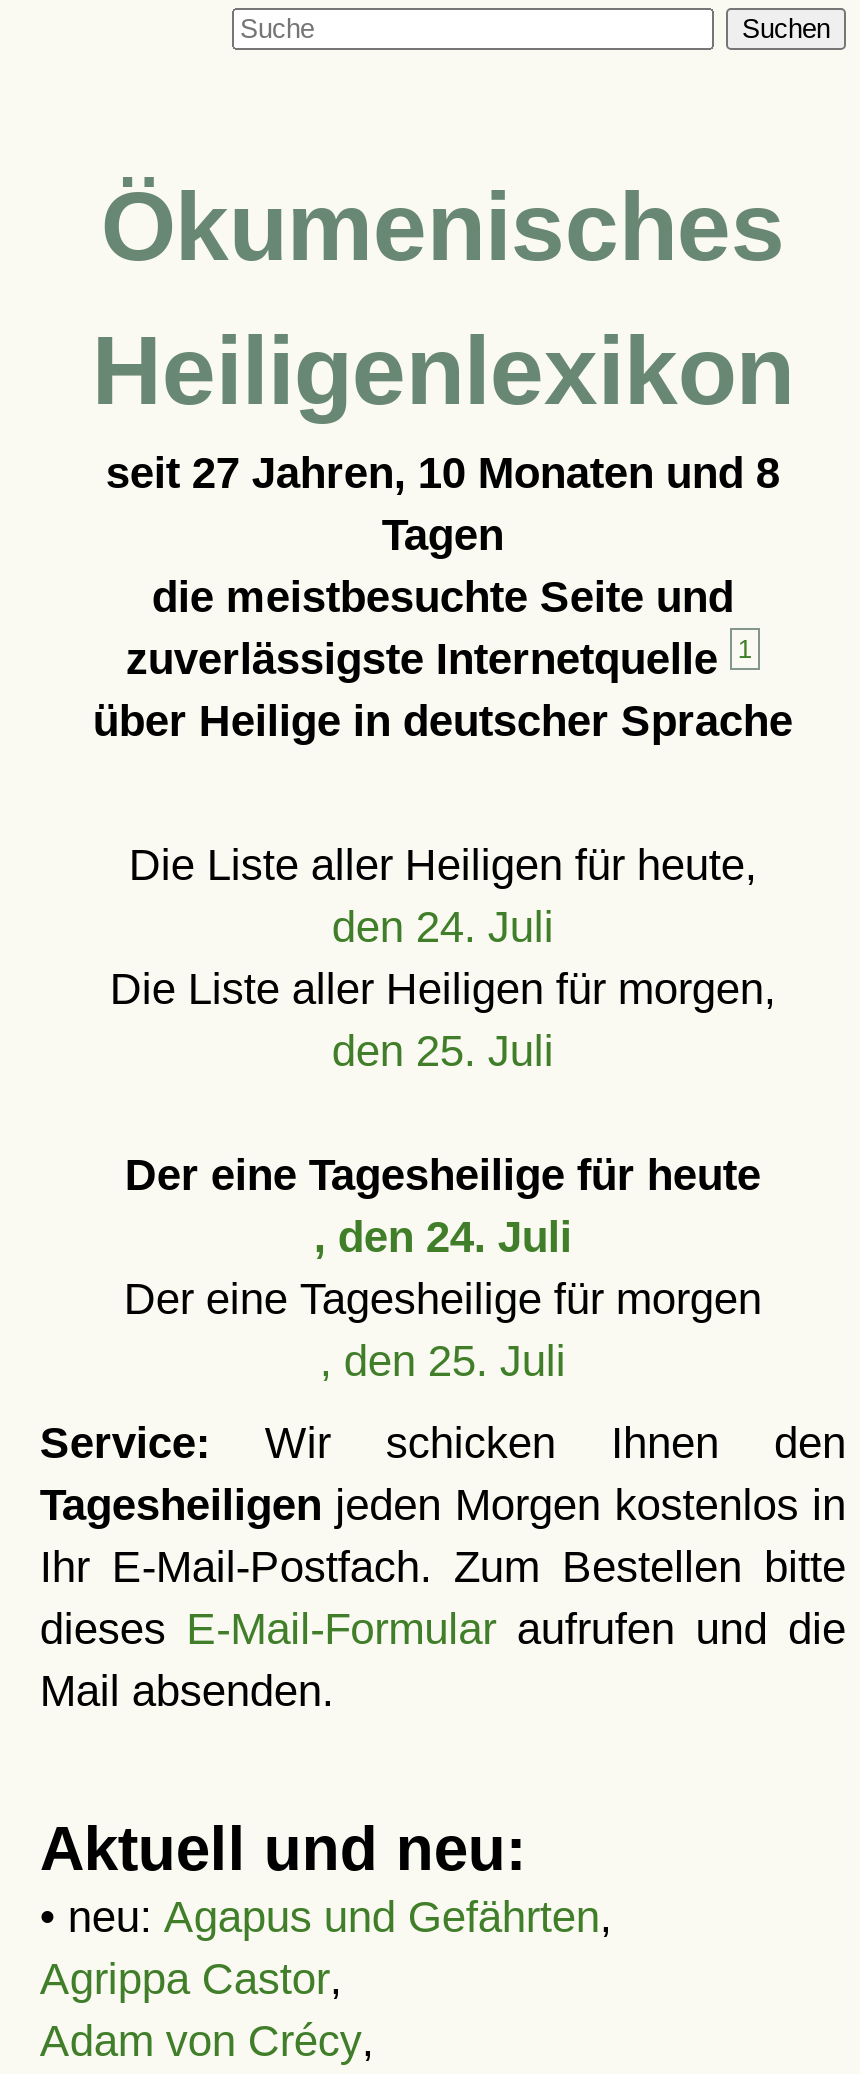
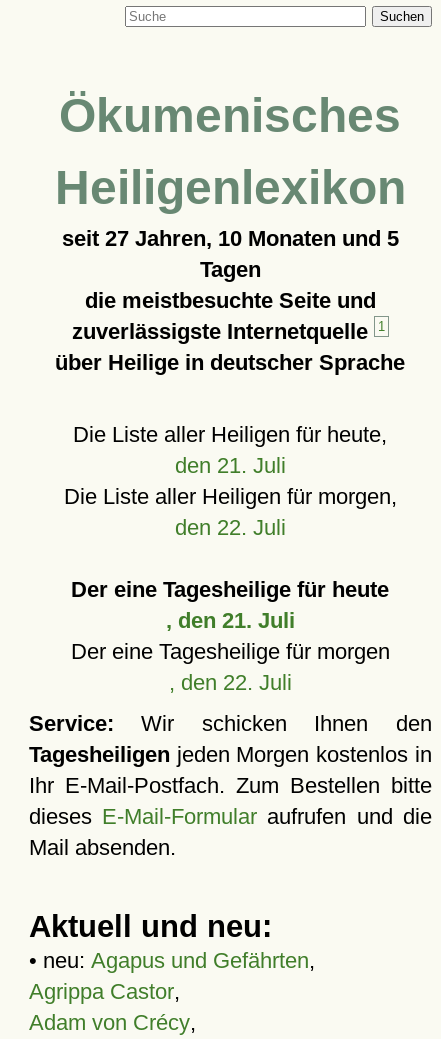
[106,448,780,498] seit 27 Jahren, 10 Monaten und 8 -> [62,226,399,251] seit 27 Jahren, 10 Monaten und 5
[332,902,554,952] den 24. Juli -> [175,453,286,478] den 21. Juli
[332,1026,554,1076] den 25. Juli -> [175,515,286,540] den 22. Juli
[314,1212,572,1262] , den 24. Juli -> [166,608,295,633] , den 21. Juli
[320,1336,566,1386] , den 25. Juli -> [169,670,292,695] , den 22. Juli

